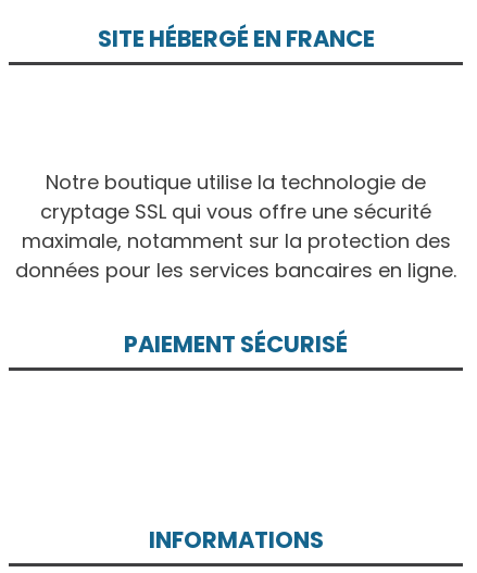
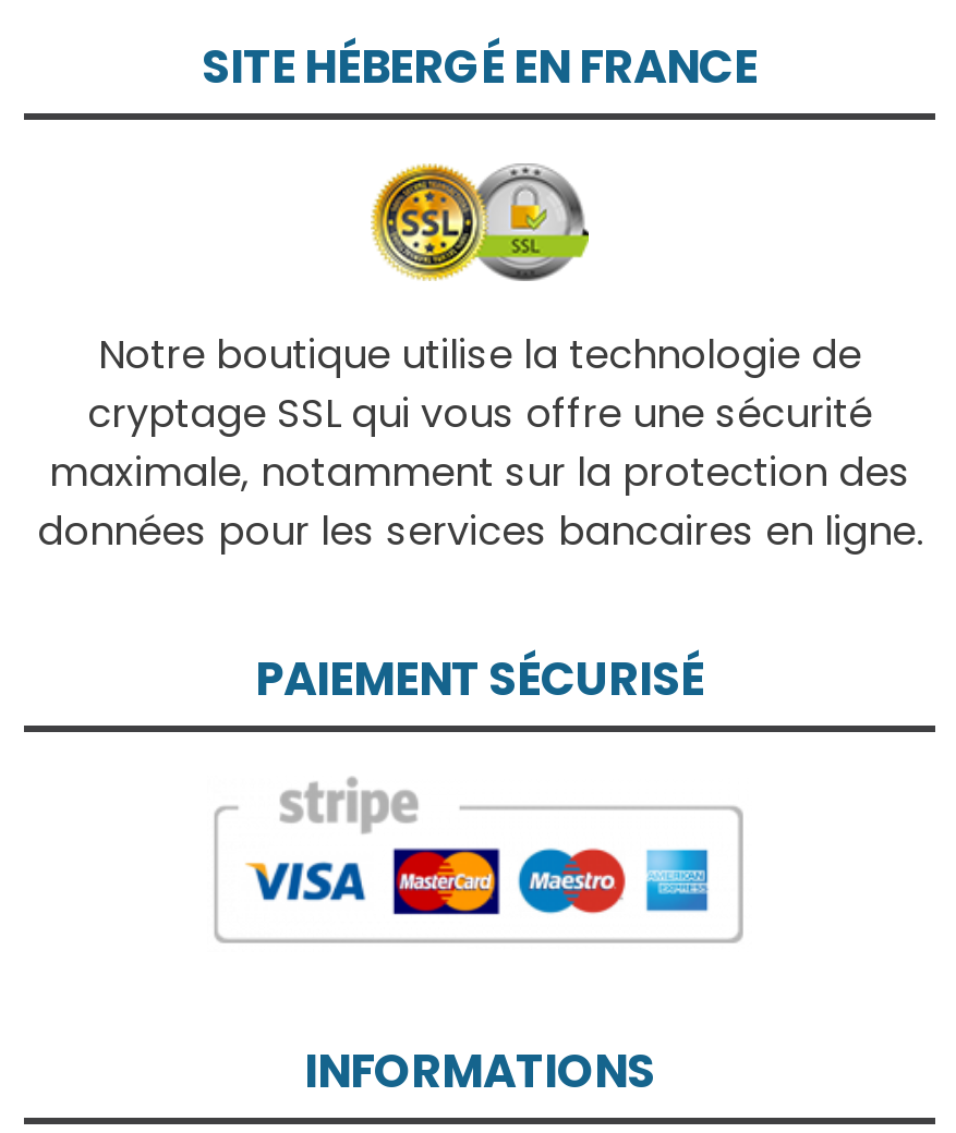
none -> [371,163,591,283] [image]
none -> [214,776,743,943] [image]

